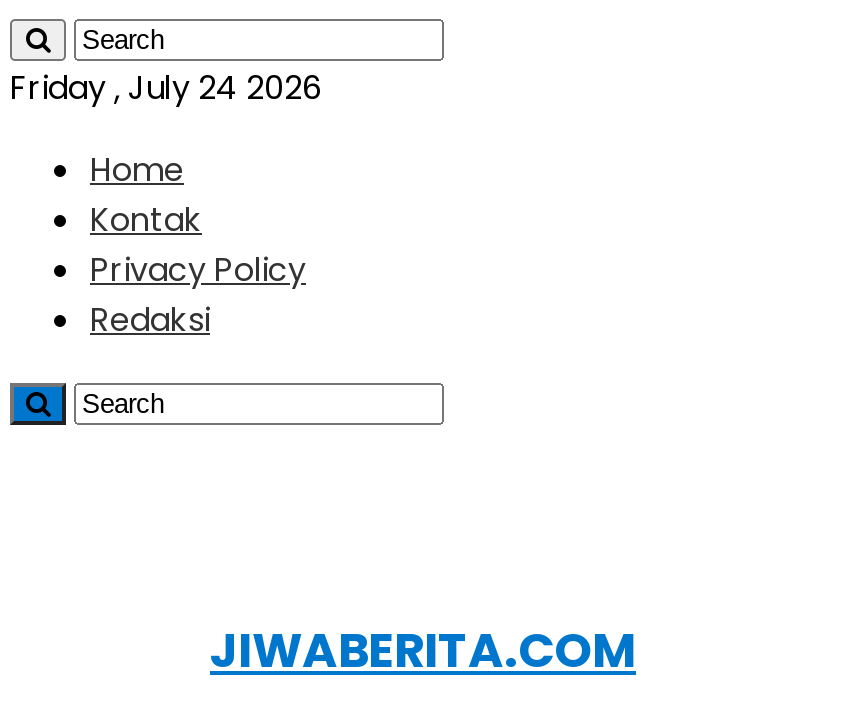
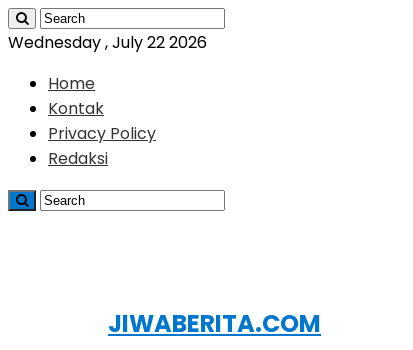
[10,65,322,111] Friday , July 24 2026 -> [8,31,207,54] Wednesday , July 22 2026

